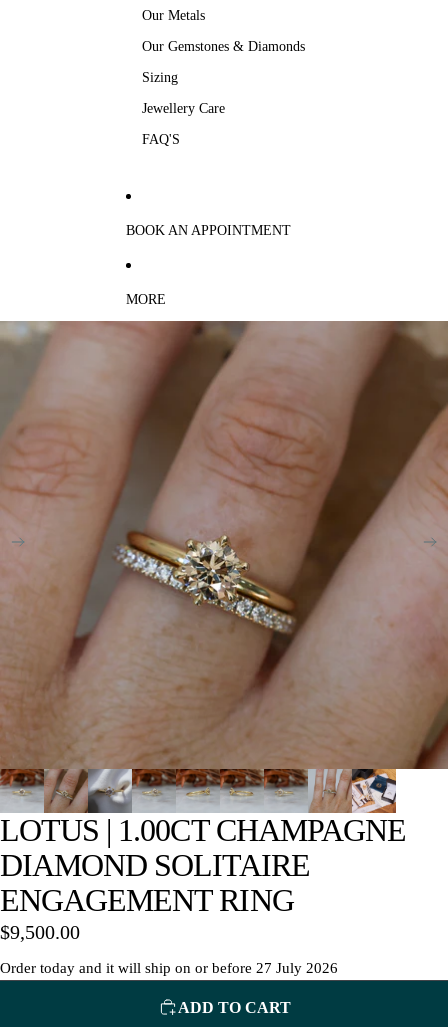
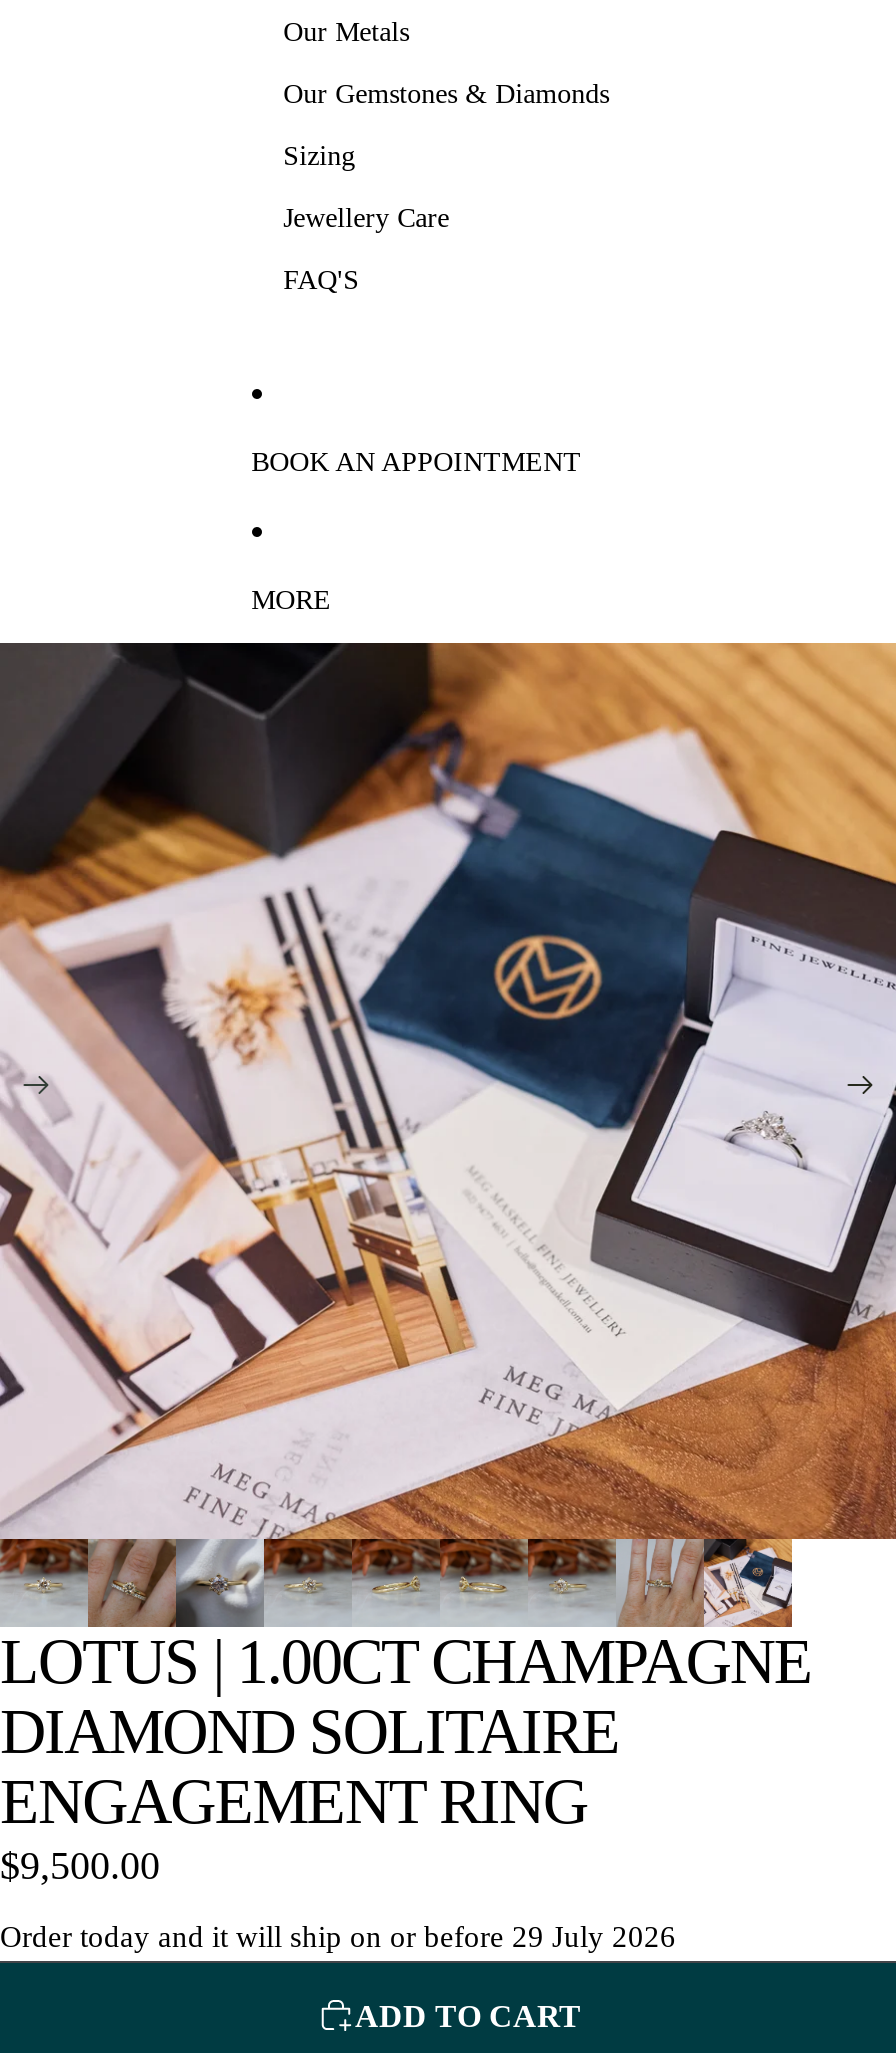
[3,320,445,769] [image] -> [6,641,890,1541] [image]
[0,960,338,976] Order today and it will ship on or before 27 July 2026 -> [0,1921,676,1953] Order today and it will ship on or before 29 July 2026

